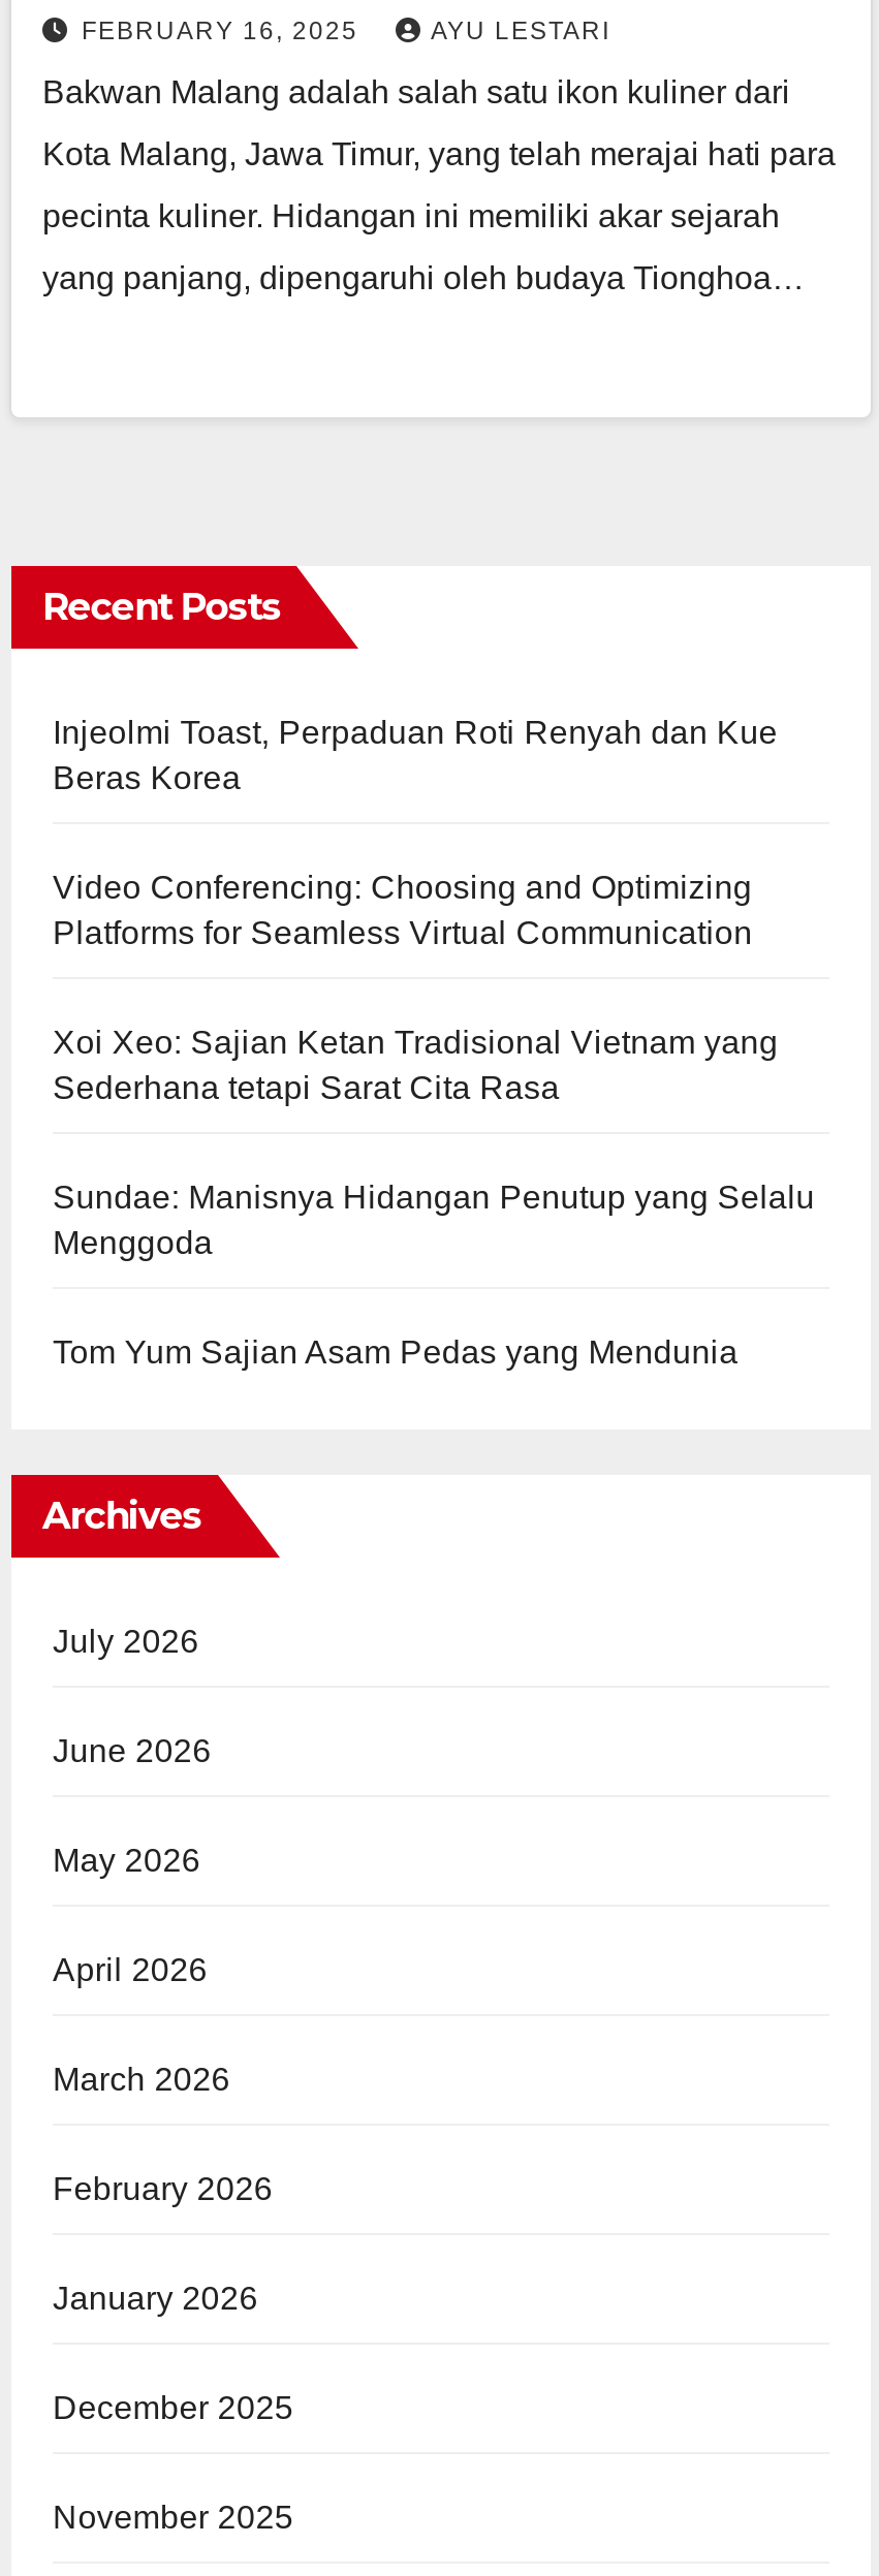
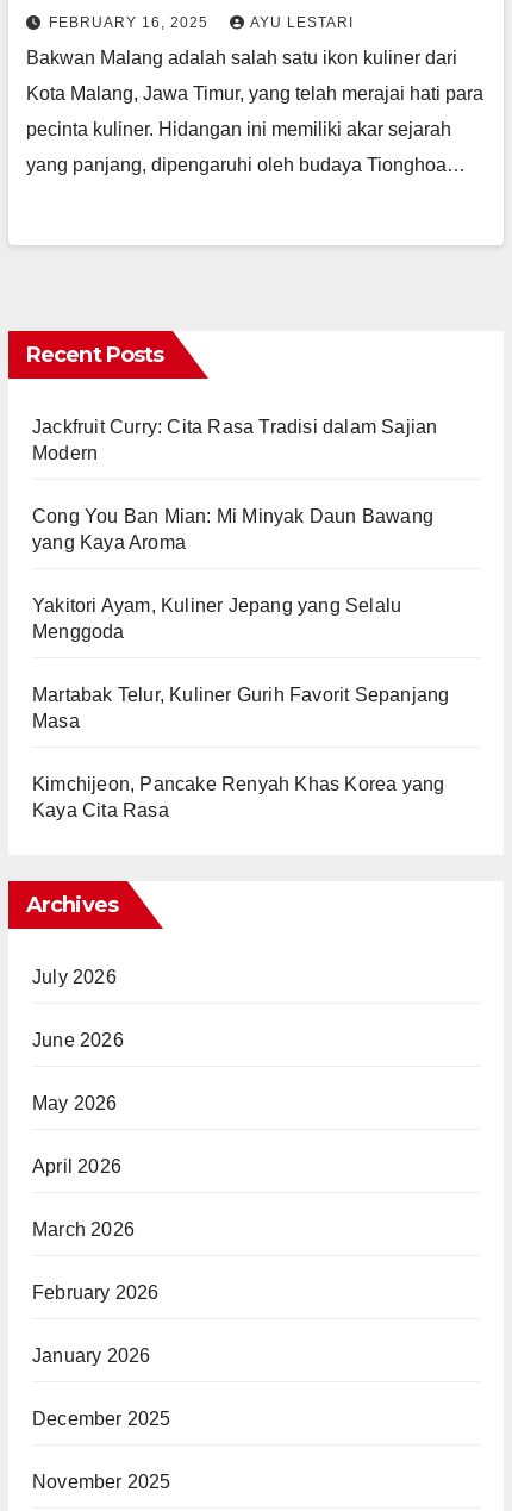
[53,715,815,1215] Injeolmi Toast, Perpaduan Roti Renyah dan Kue | Beras Korea | Video Conferencing: Choosing and Optimizing | Platforms for Seamless Virtual Communication | Xoi Xeo: Sajian Ketan Tradisional Vietnam yang | Sederhana tetapi Sarat Cita Rasa | Sundae: Manisnya Hidangan Penutup yang Selalu -> [32,417,437,616] Jackfruit Curry: Cita Rasa Tradisi dalam Sajian | Modern | Cong You Ban Mian: Mi Minyak Daun Bawang | yang Kaya Aroma | Yakitori Ayam, Kuliner Jepang yang Selalu
moved [53,1226,213,1261] -> [32,622,125,642]: Menggoda
[53,1335,738,1370] Tom Yum Sajian Asam Pedas yang Mendunia -> [32,685,449,821] Martabak Telur, Kuliner Gurih Favorit Sepanjang | Masa | Kimchijeon, Pancake Renyah Khas Korea yang | Kaya Cita Rasa

